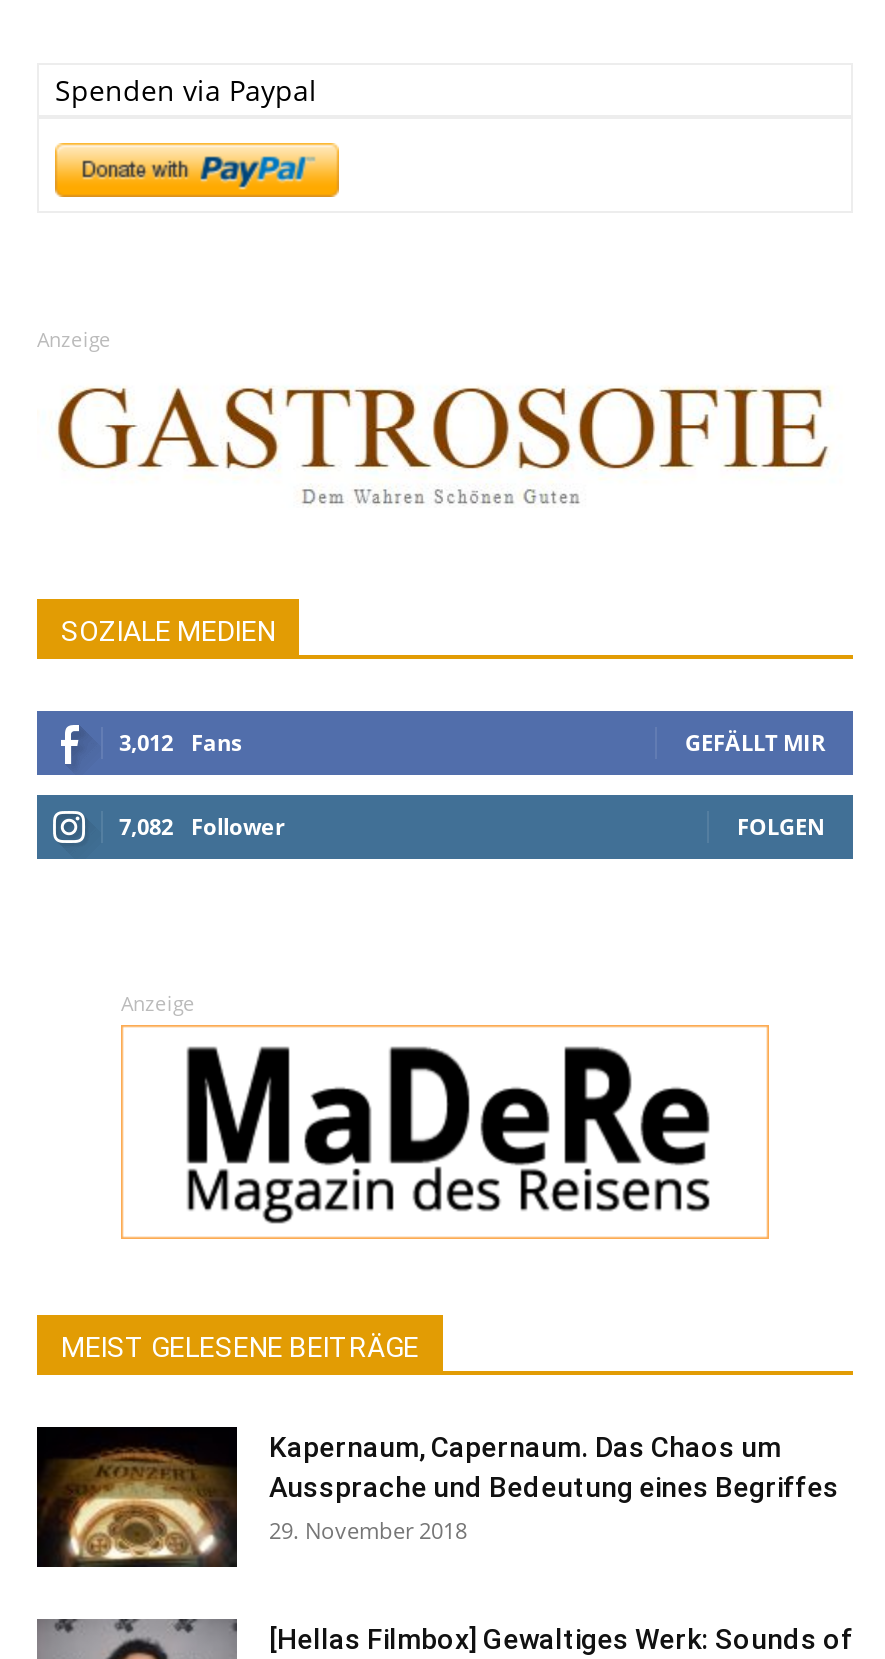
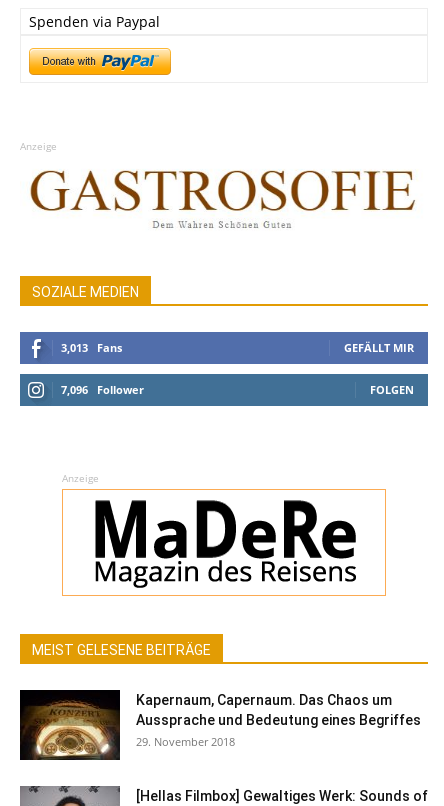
[119,727,241,757] 3,012 Fans -> [61,340,122,355] 3,013 Fans
[119,811,285,841] 7,082 Follower -> [61,382,144,397] 7,096 Follower

